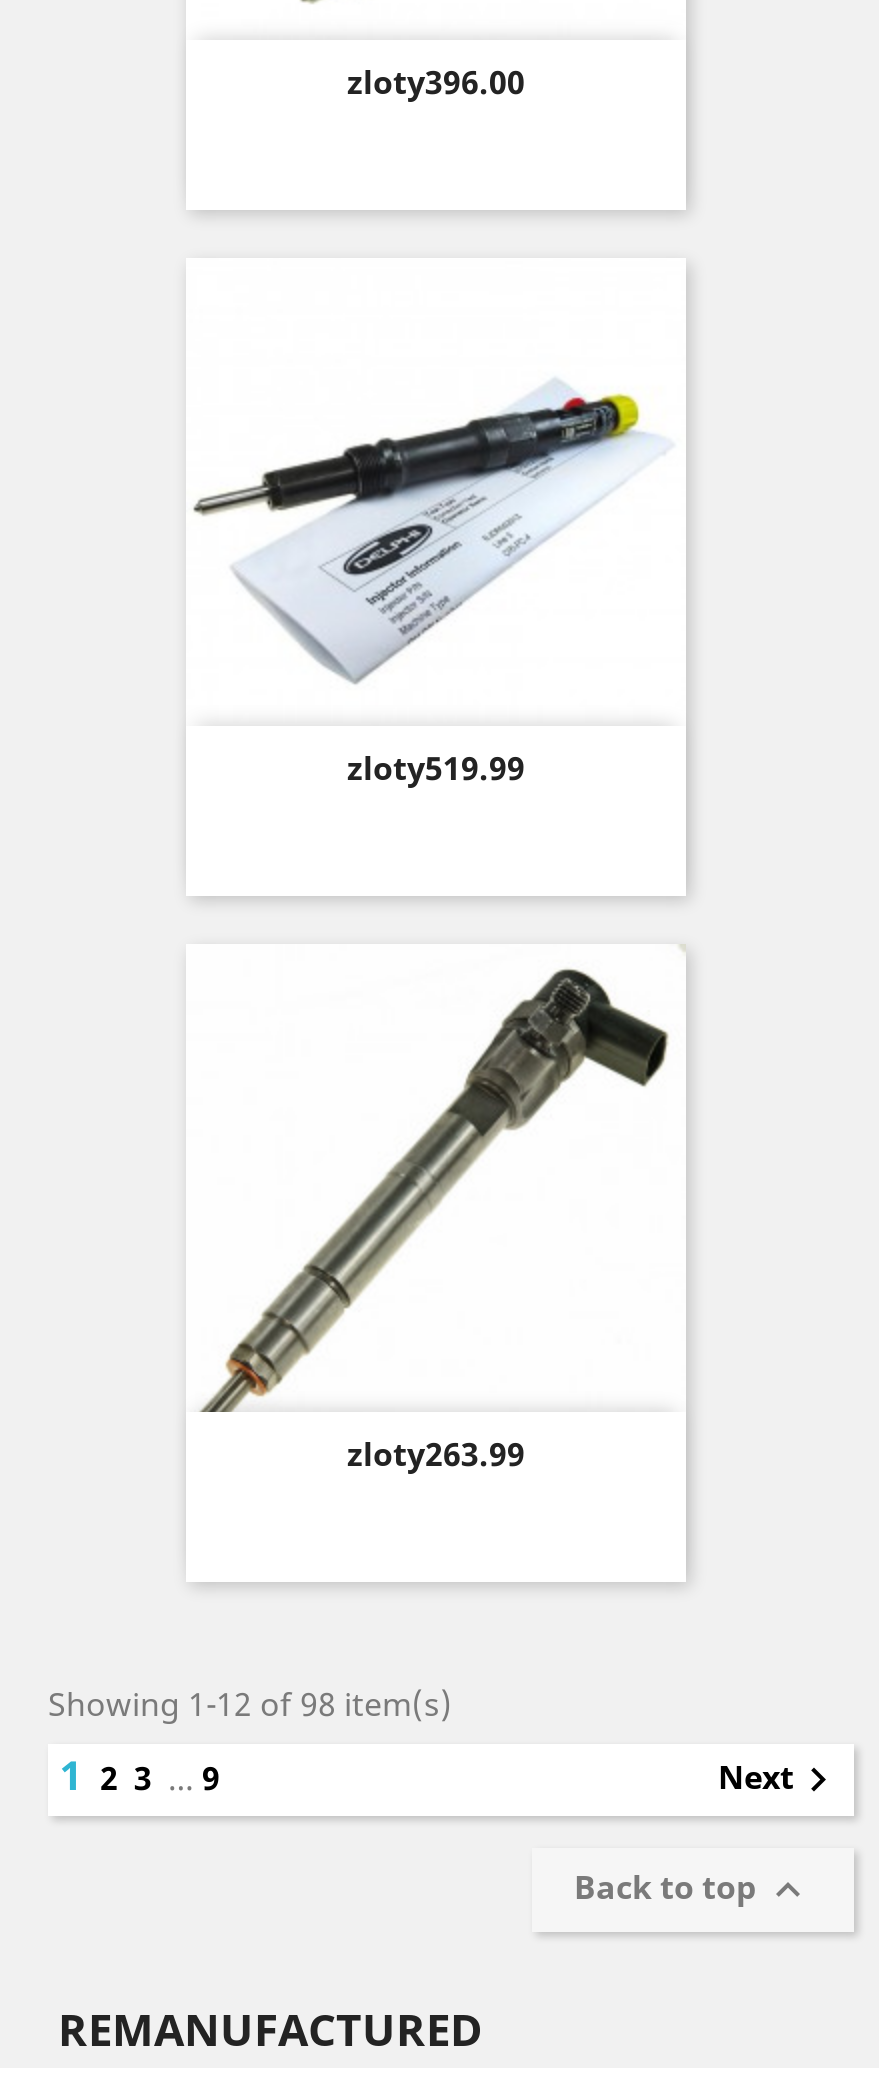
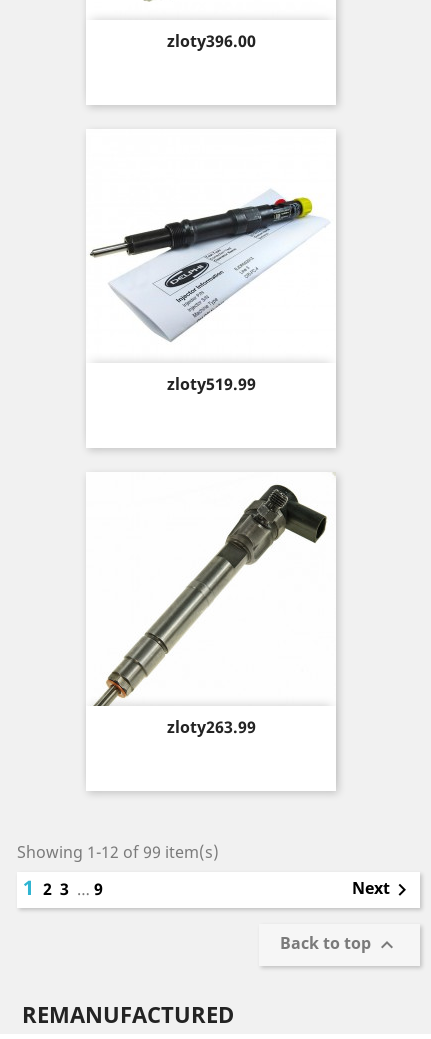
[48,1682,452,1726] Showing 1-12 of 98 item(s) -> [17,841,219,863] Showing 1-12 of 99 item(s)

